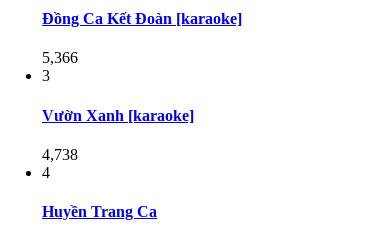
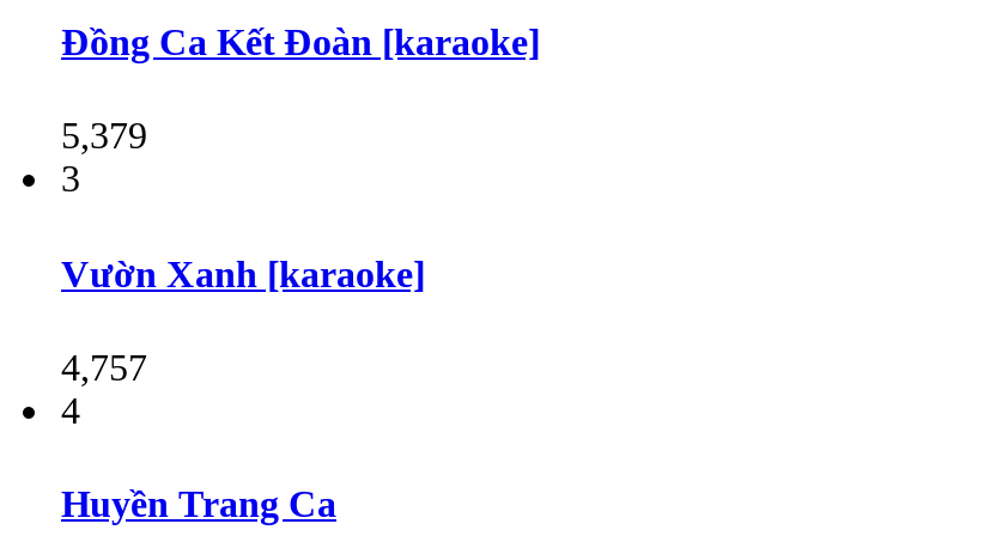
[42,49,78,66] 5,366 -> [61,115,147,156] 5,379
[42,146,78,163] 4,738 -> [61,346,147,387] 4,757

